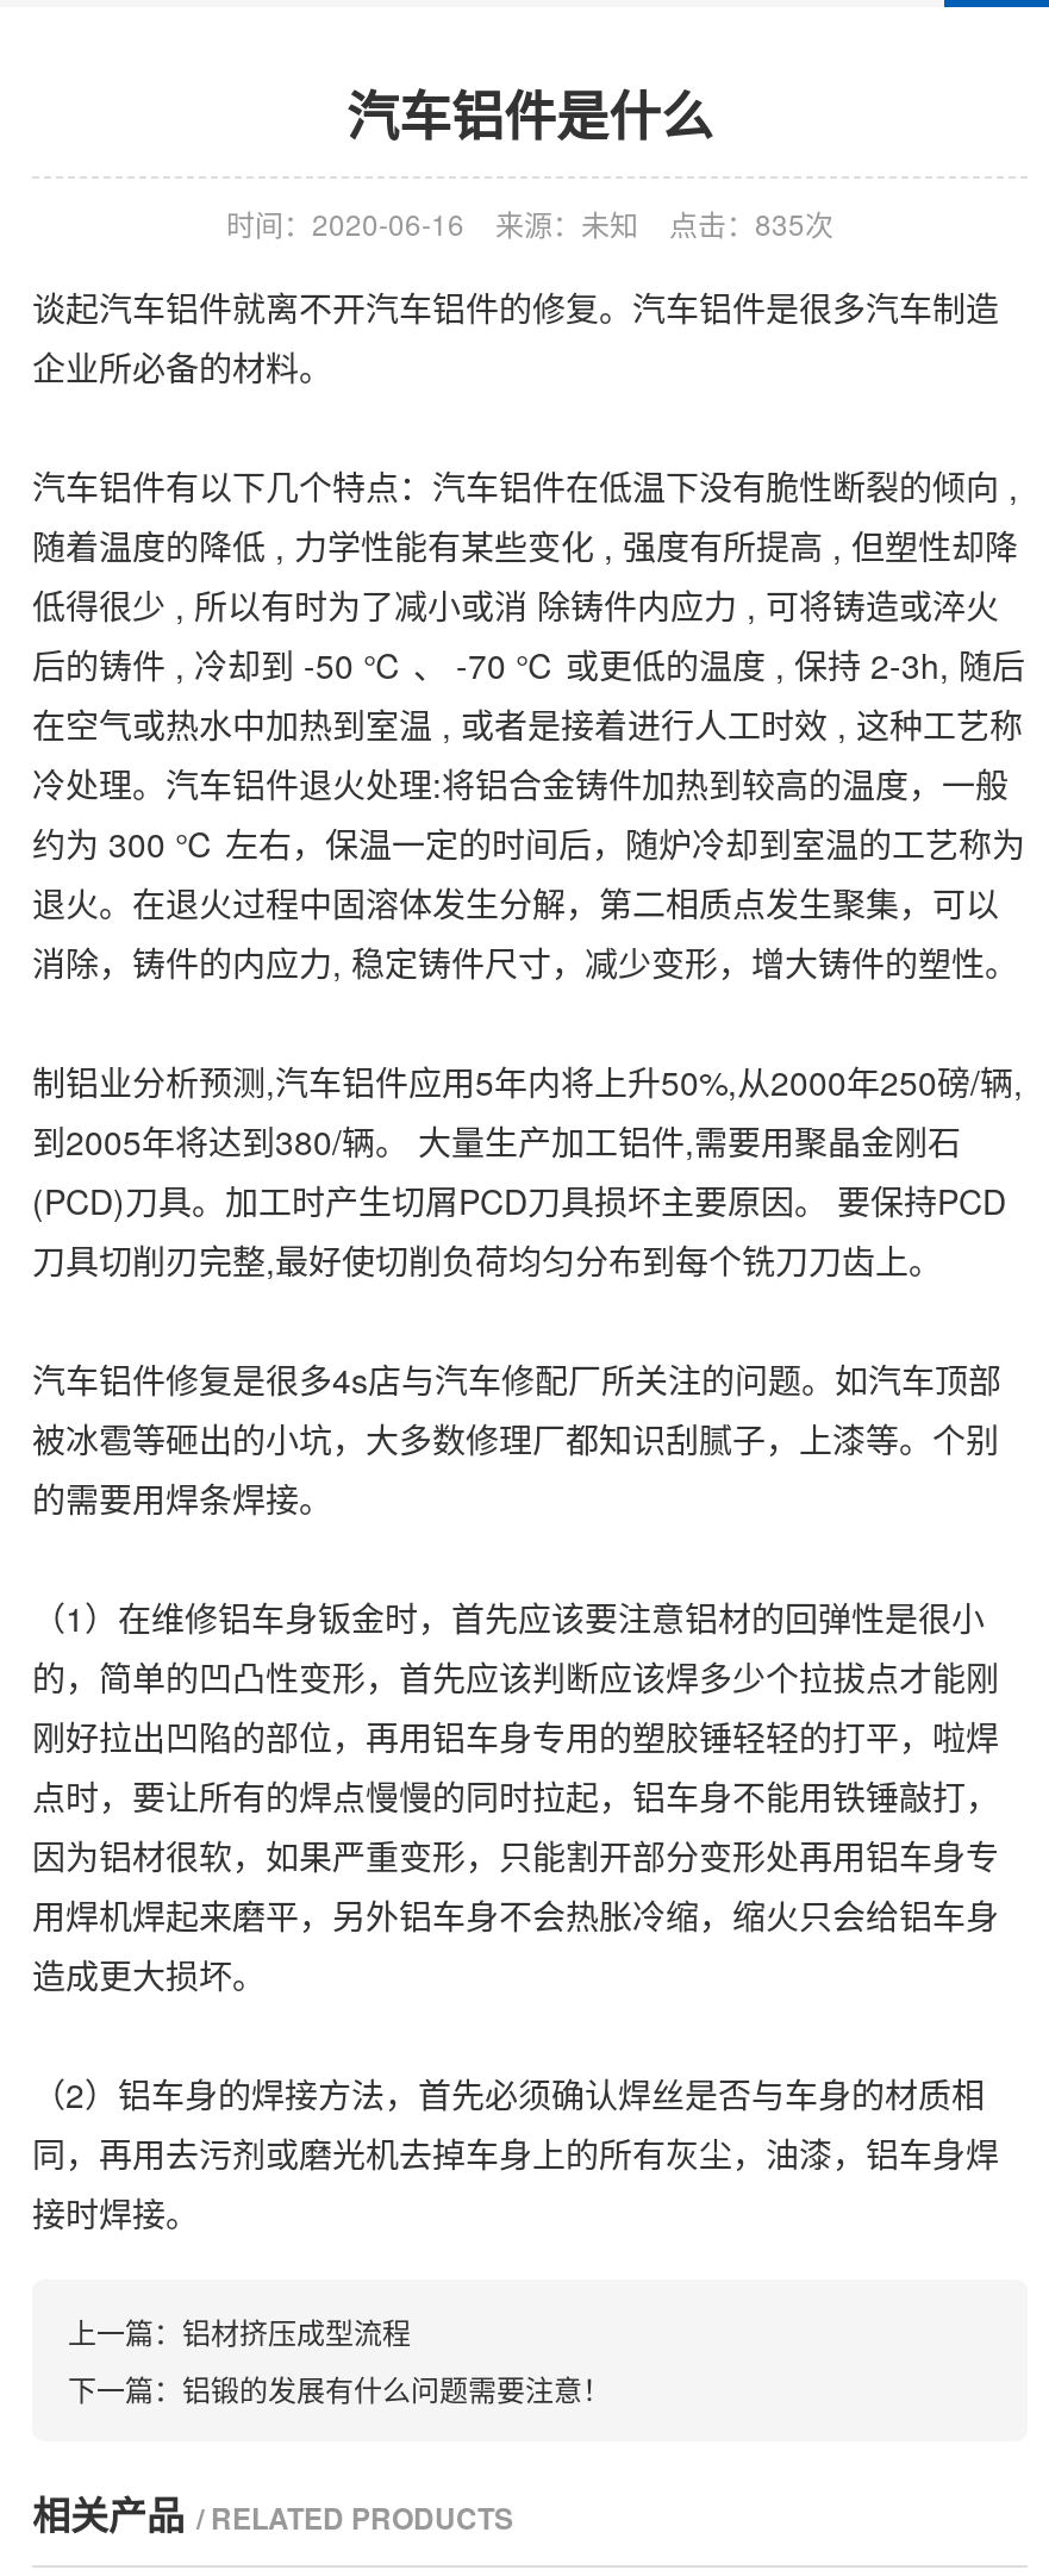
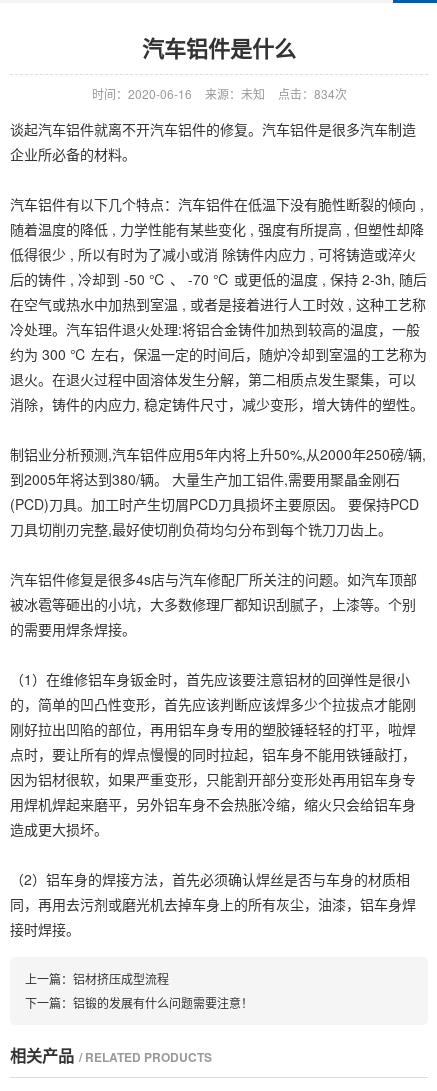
[226,202,833,243] 时间：2020-06-16 来源：未知 点击：835次 -> [91,85,346,102] 时间：2020-06-16 来源：未知 点击：834次

